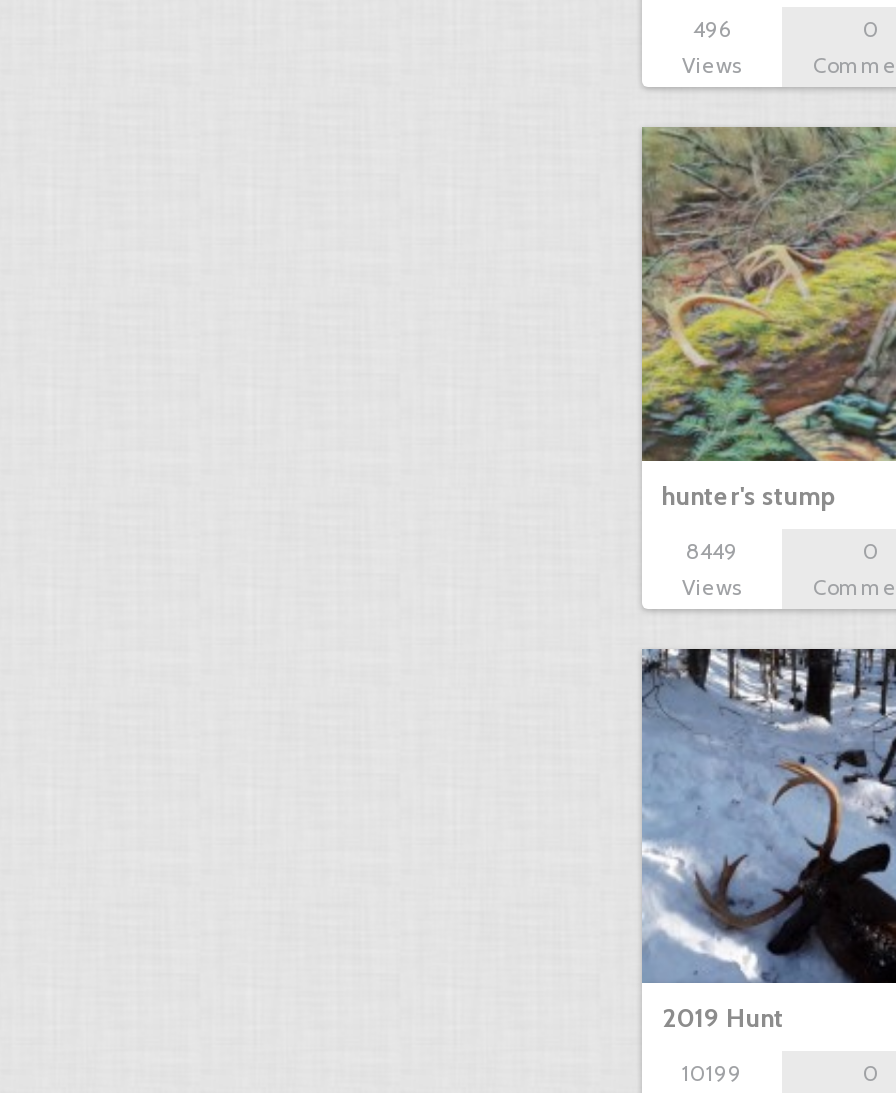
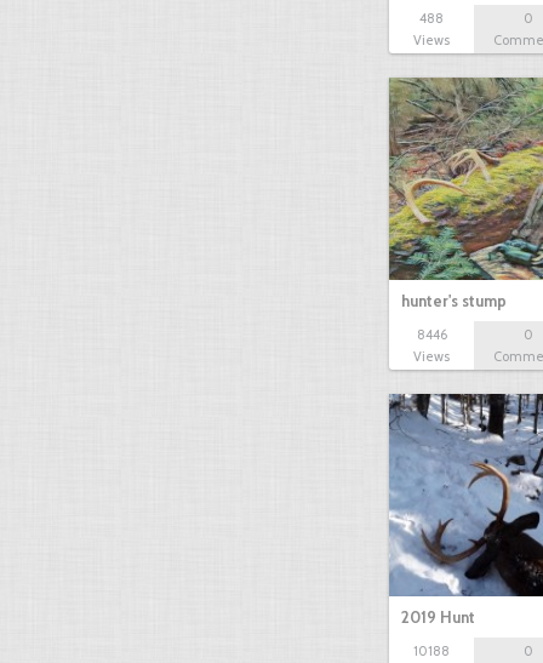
[693,15,731,43] 496 -> [419,10,444,27] 488
[686,537,738,565] 8449 -> [416,326,447,343] 8446
[682,1059,742,1087] 10199 -> [413,643,450,660] 10188

